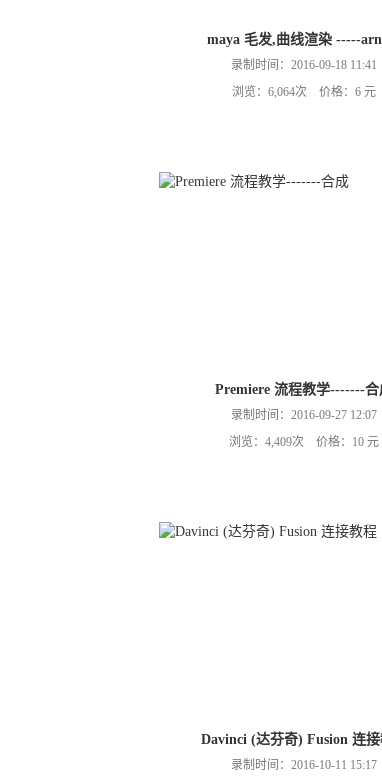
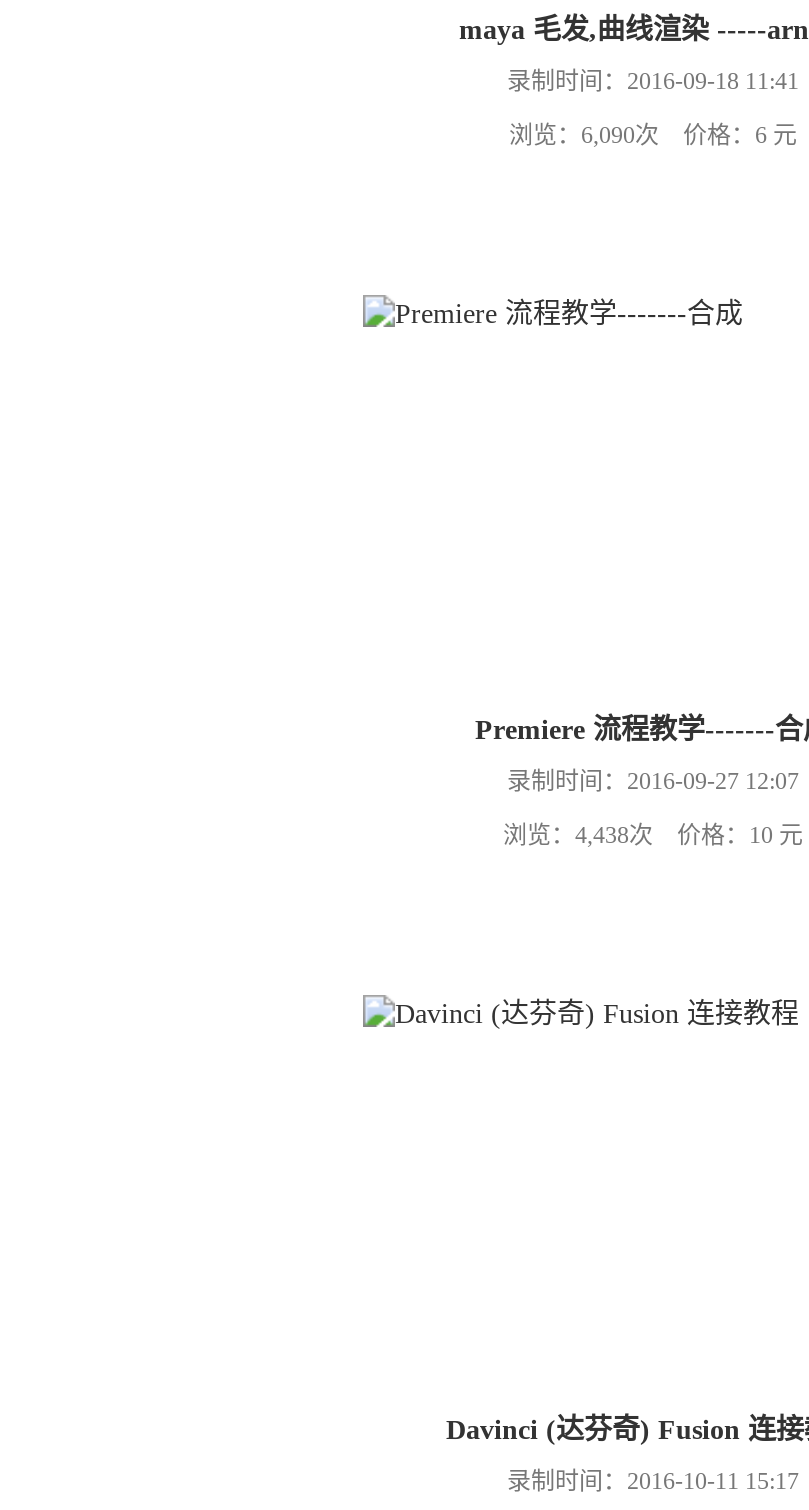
[232,85,376,99] 浏览：6,064次 价格：6 元 -> [509,121,797,149] 浏览：6,090次 价格：6 元
[229,435,379,449] 浏览：4,409次 价格：10 元 -> [503,821,803,849] 浏览：4,438次 价格：10 元

